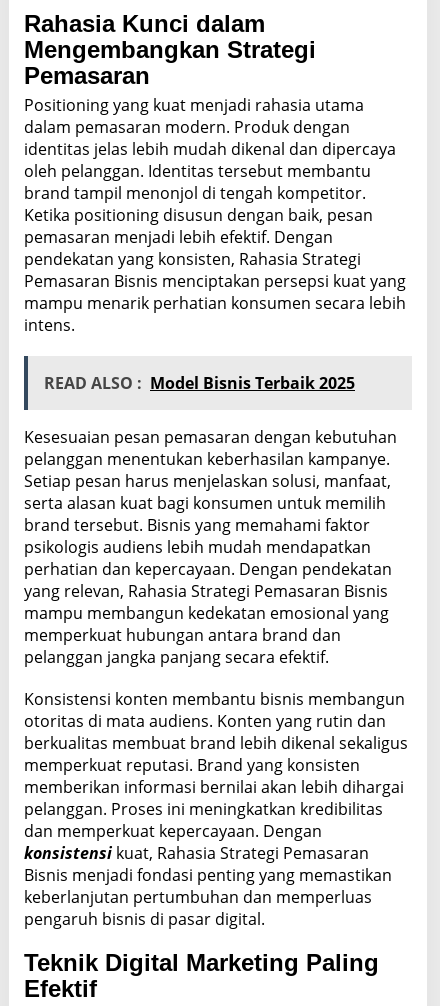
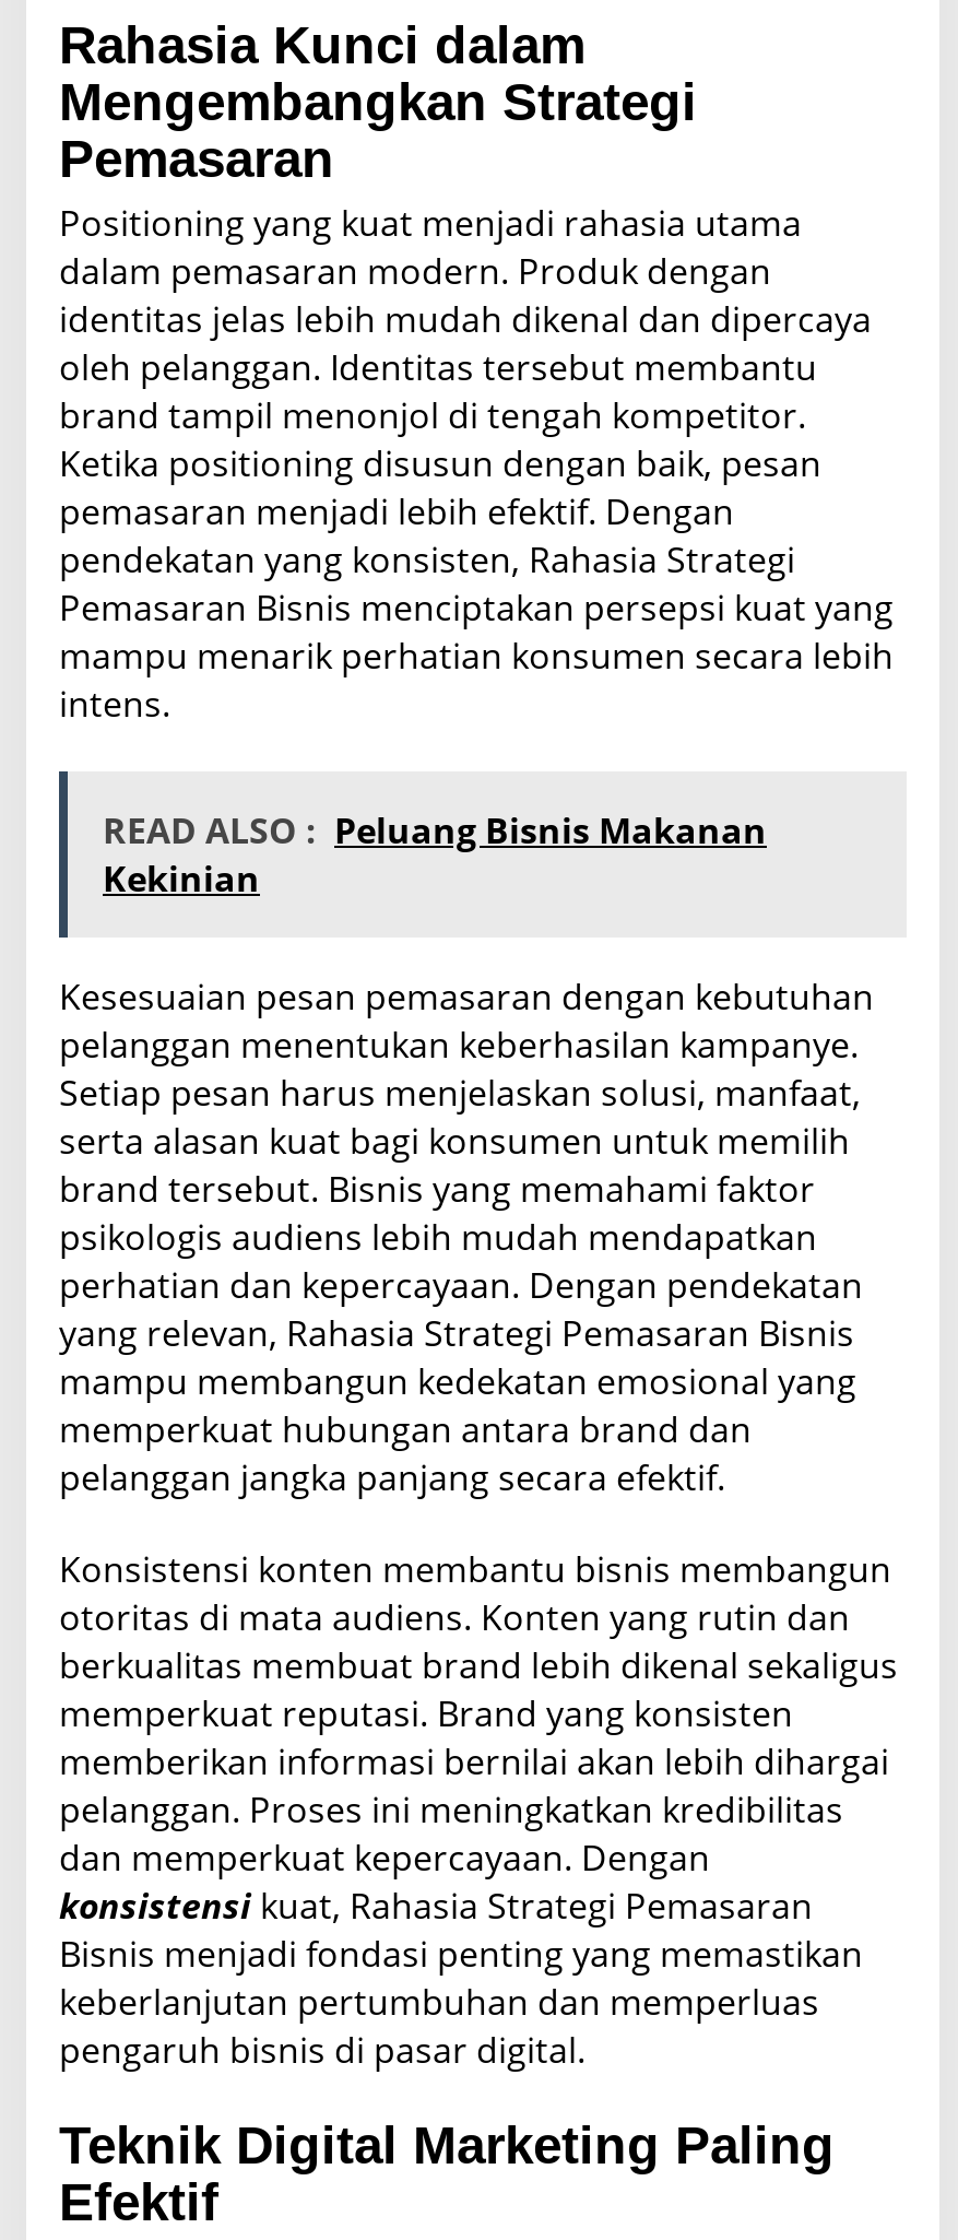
[44,372,355,394] READ ALSO : Model Bisnis Terbaik 2025 -> [103,806,767,902] READ ALSO : Peluang Bisnis Makanan | Kekinian

